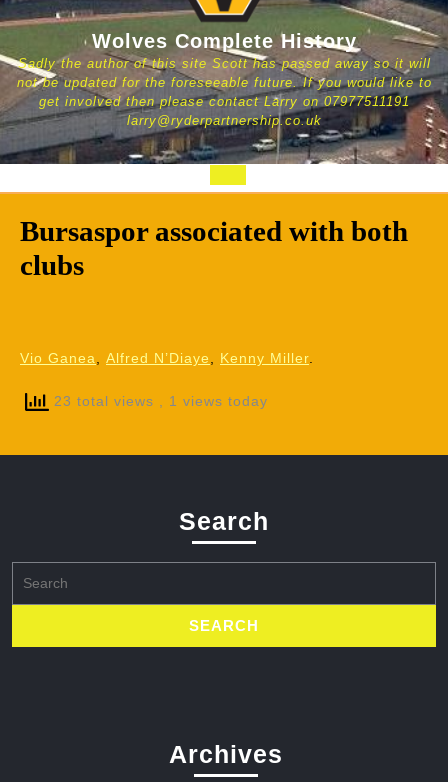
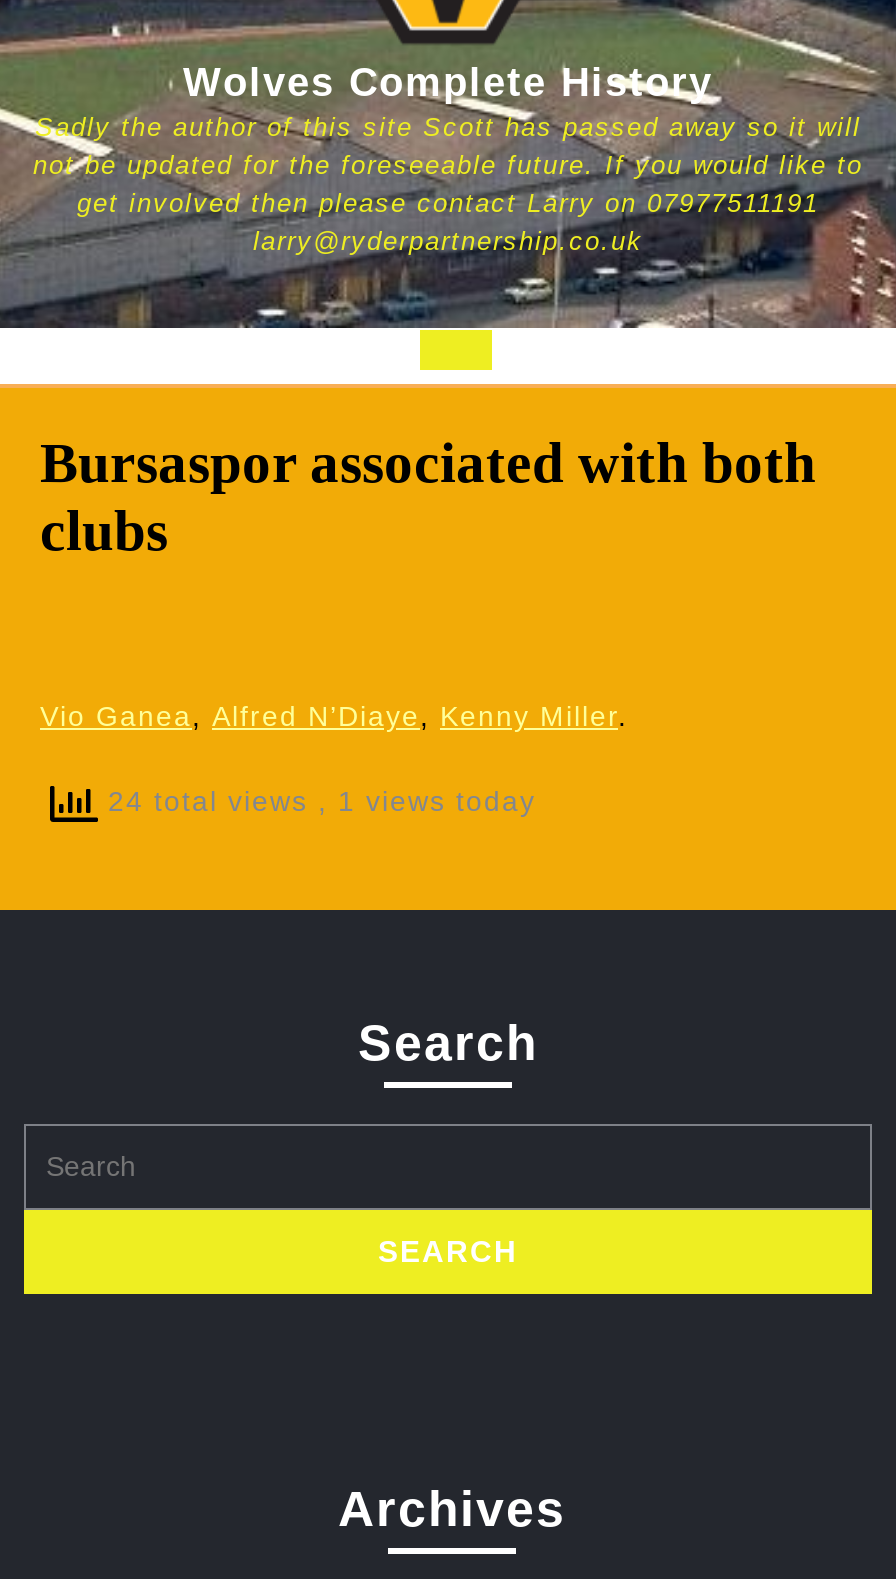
[49,393,268,409] 23 total views, 1 views today -> [98,785,536,817] 24 total views, 1 views today

